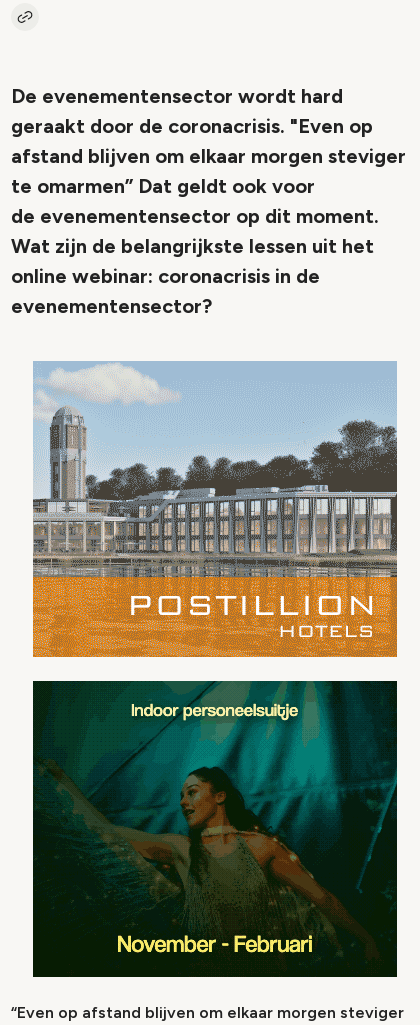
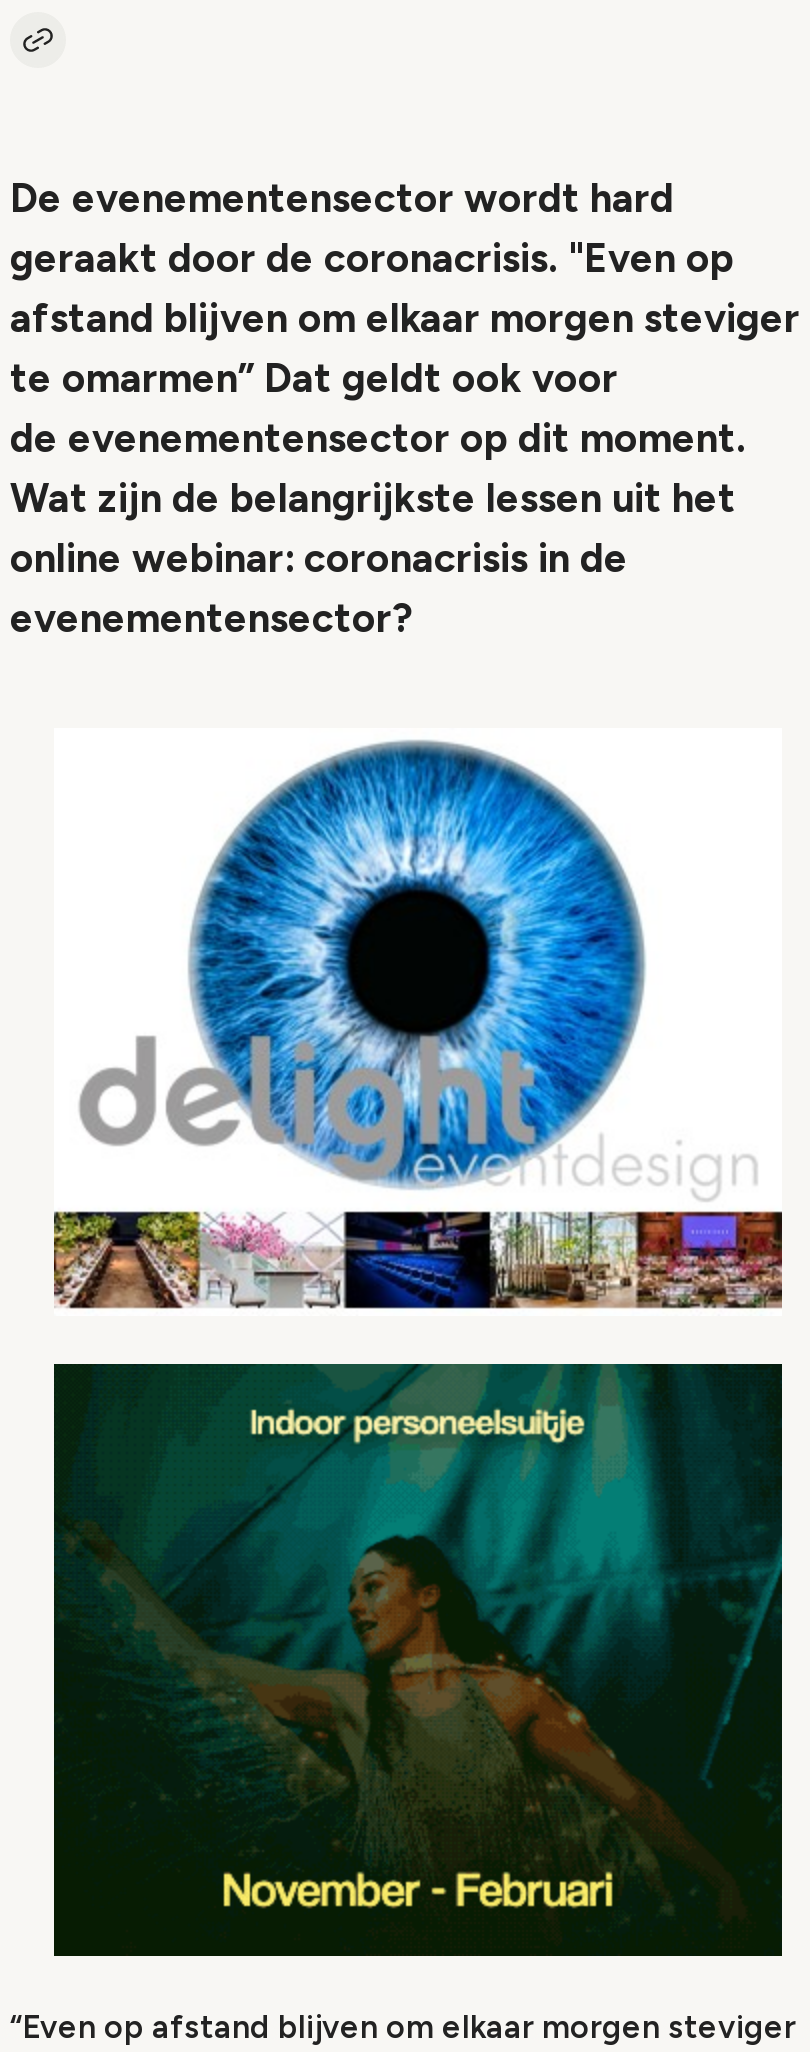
[32,361,398,658] [image] -> [52,728,784,1316] [image]

